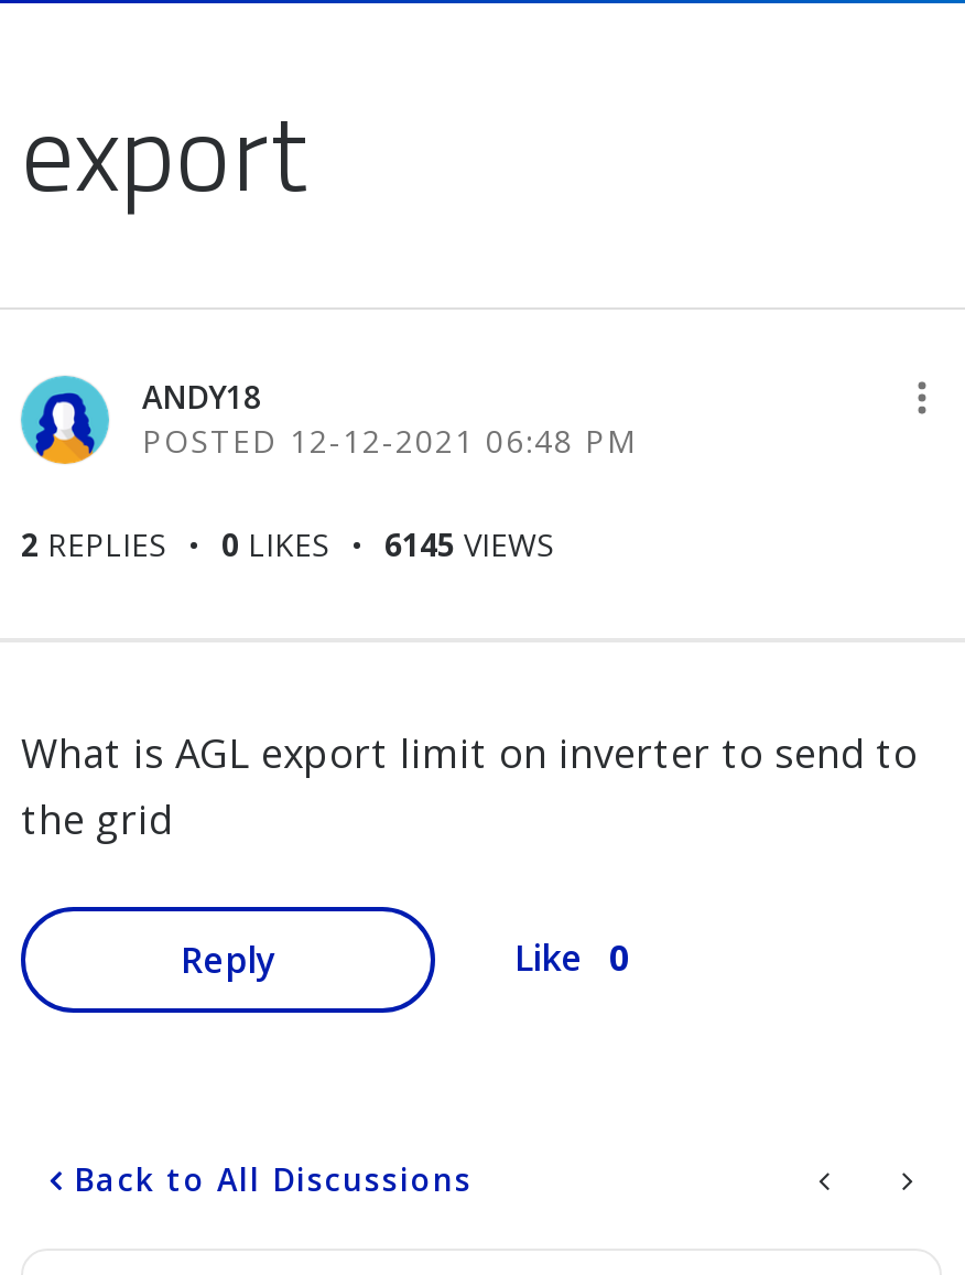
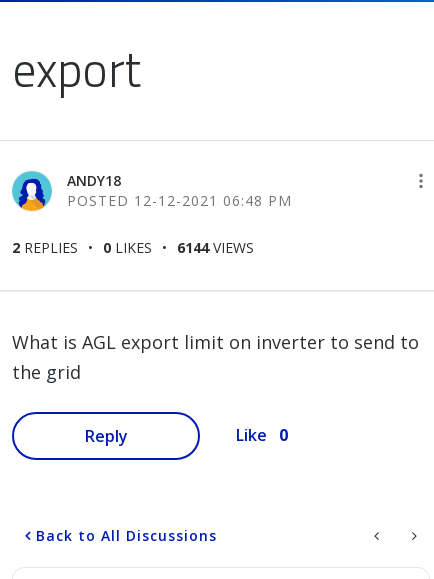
[21,523,554,565] 2 REPLIES 0 LIKES 6145 VIEWS -> [12,238,254,257] 2 REPLIES 0 LIKES 6144 VIEWS

